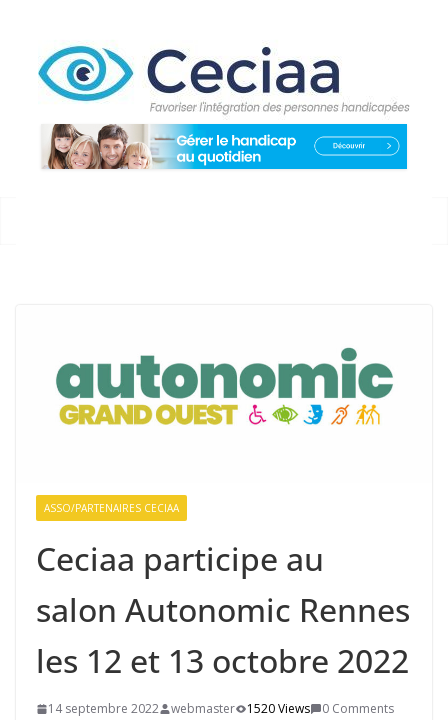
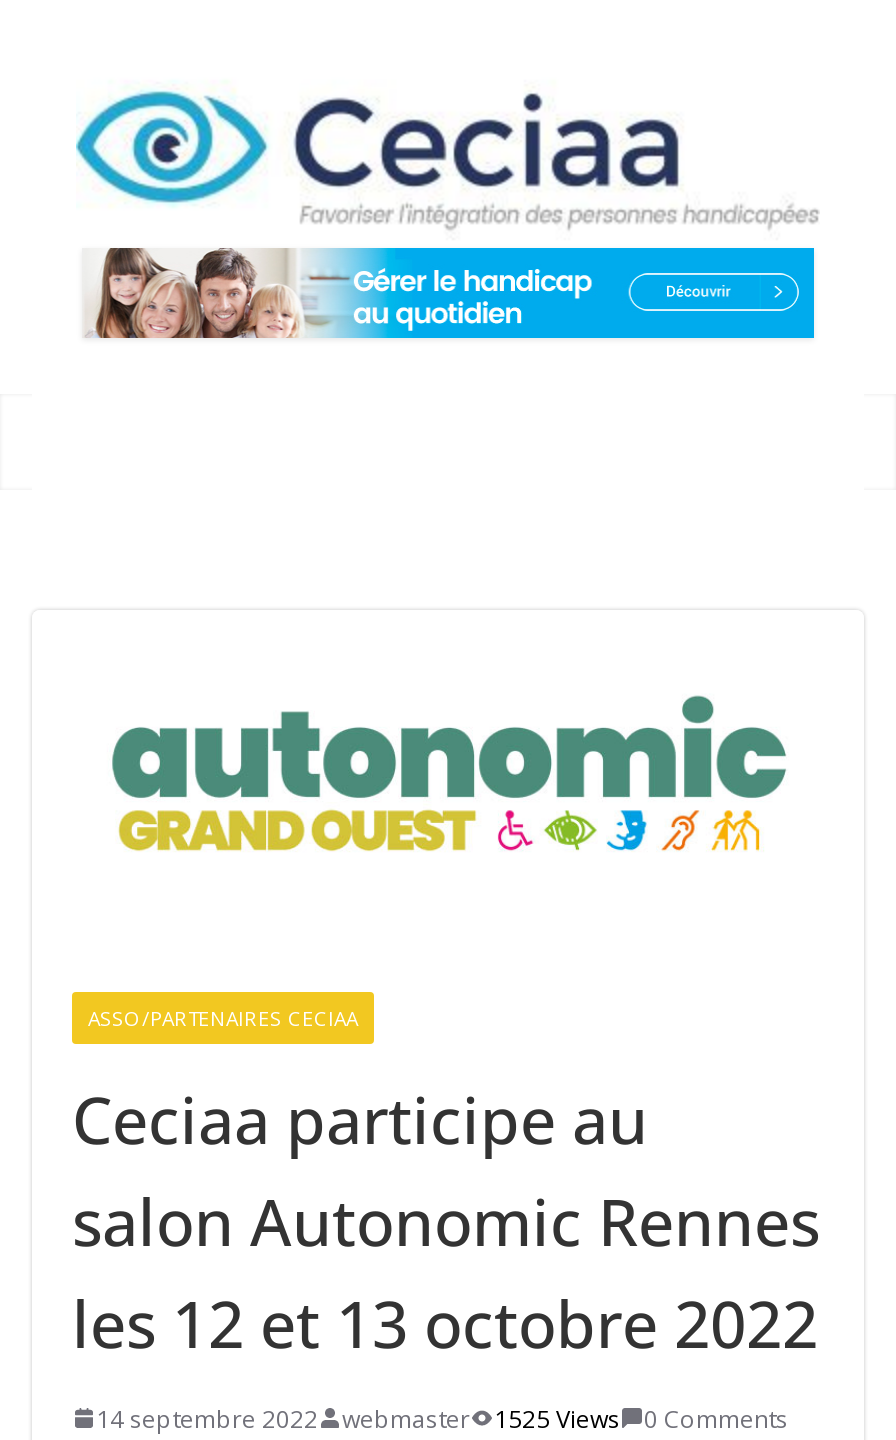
[48,700,394,717] 14 septembre 2022 webmaster 1520 Views 0 Comments -> [96,1401,788,1435] 14 septembre 2022 webmaster 1525 Views 0 Comments

